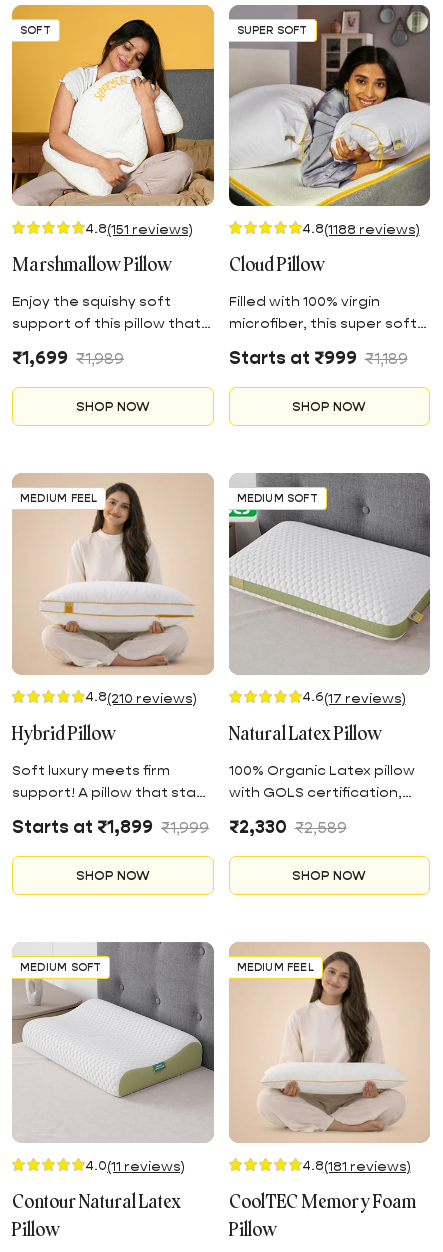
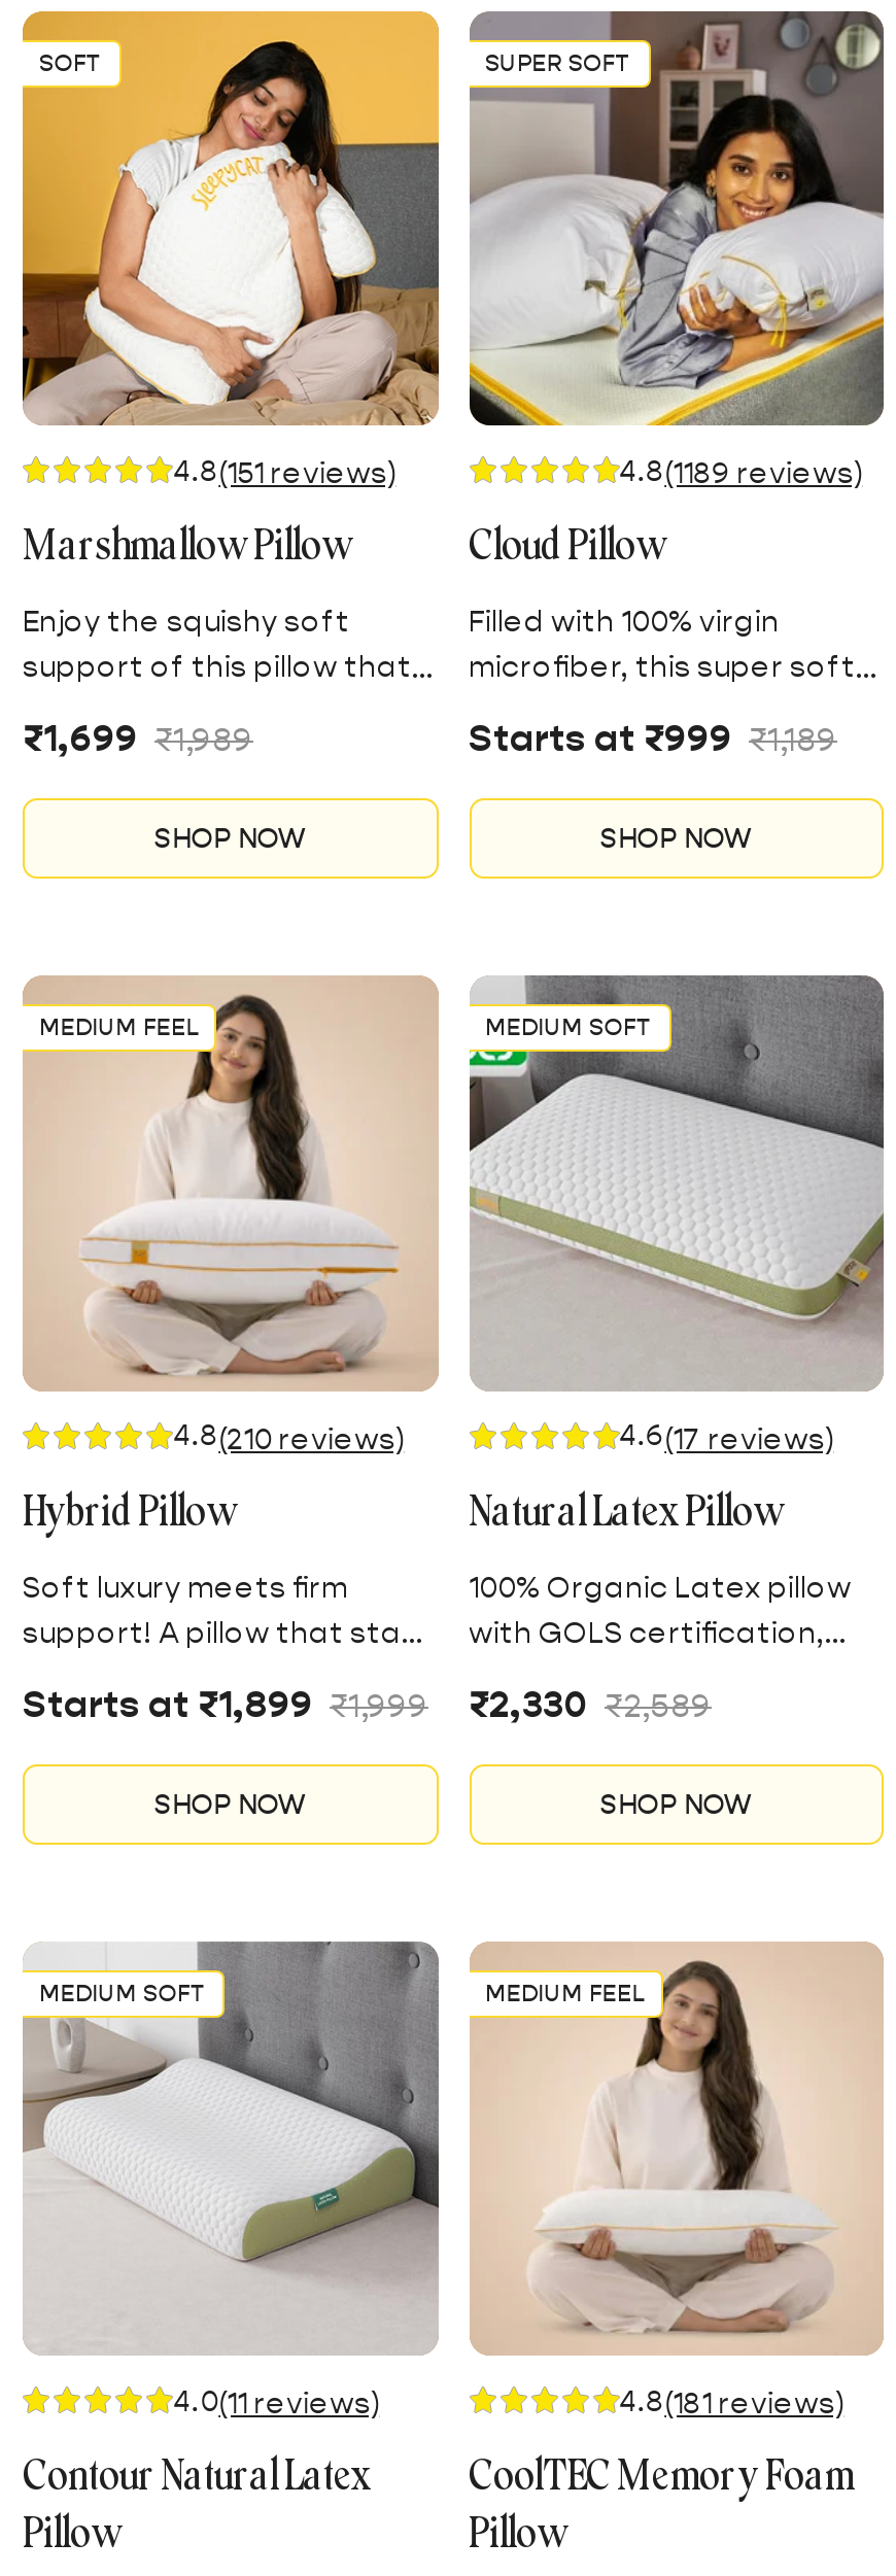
[302,219,420,238] 4.8(1188 reviews) -> [619,452,862,492] 4.8(1189 reviews)

